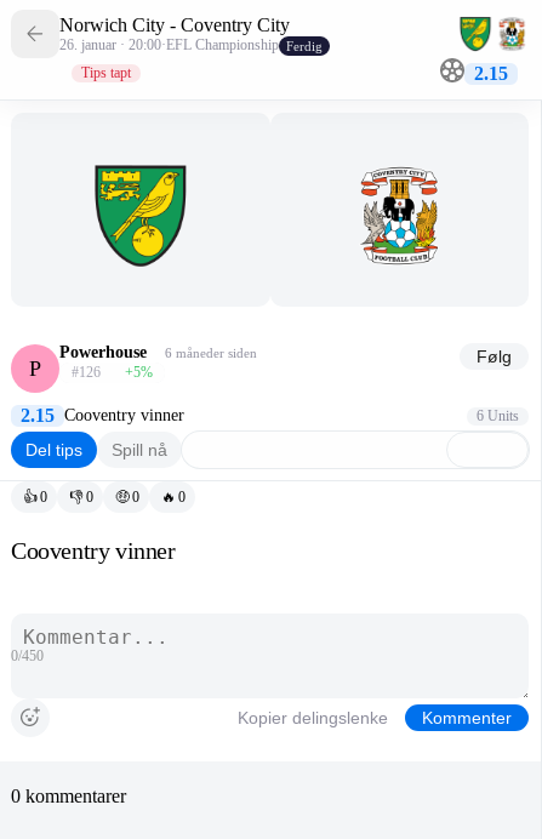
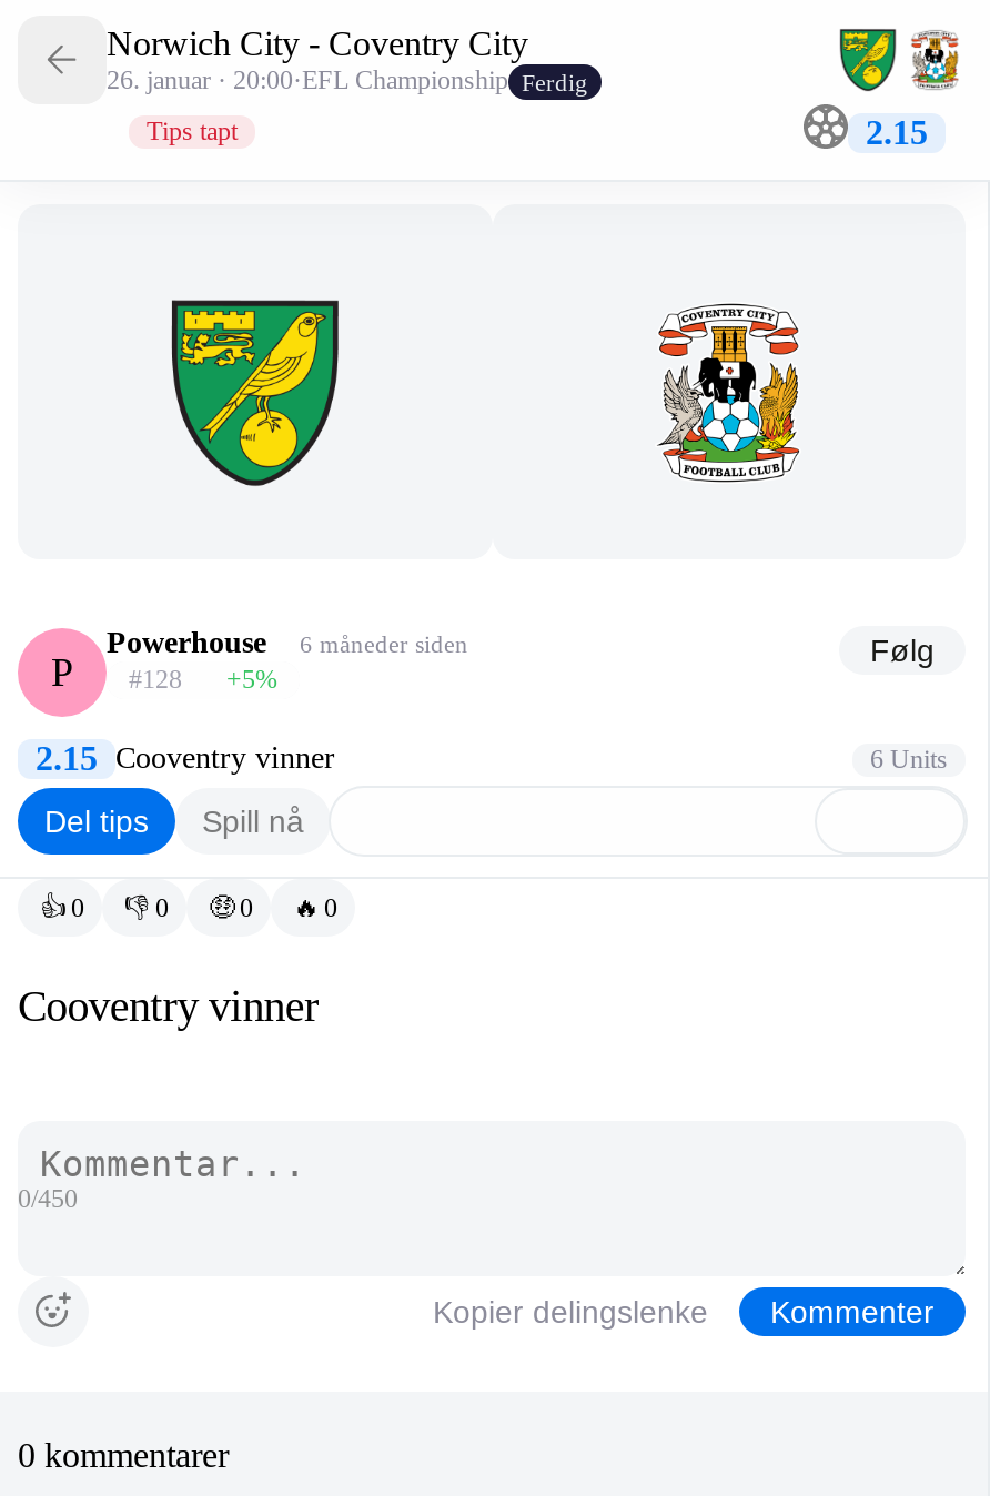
[29,356,153,381] P #126 +5% -> [51,650,277,695] P #128 +5%

